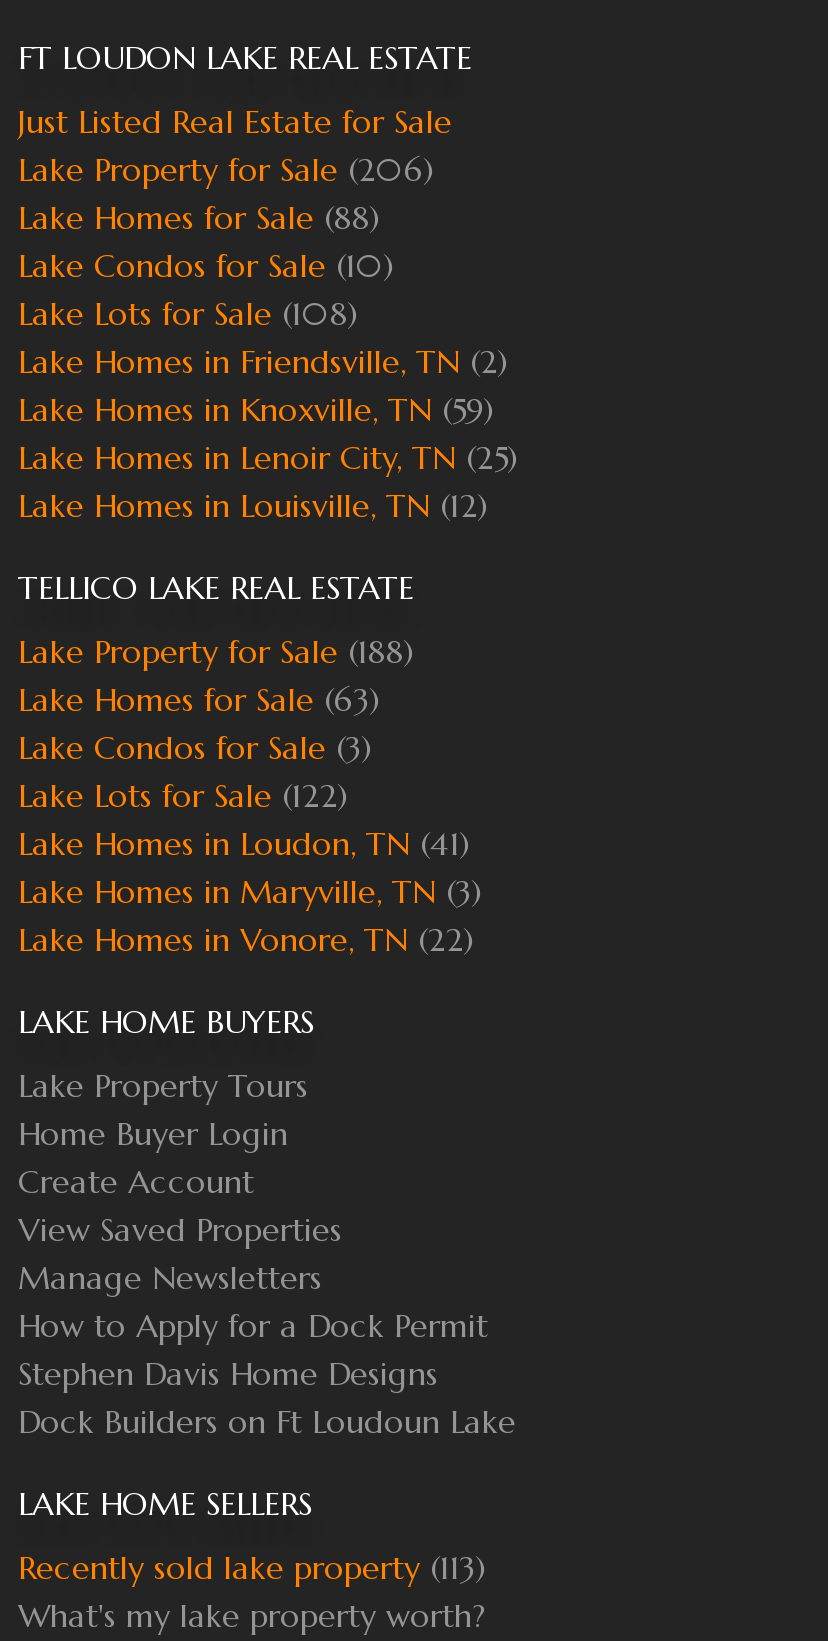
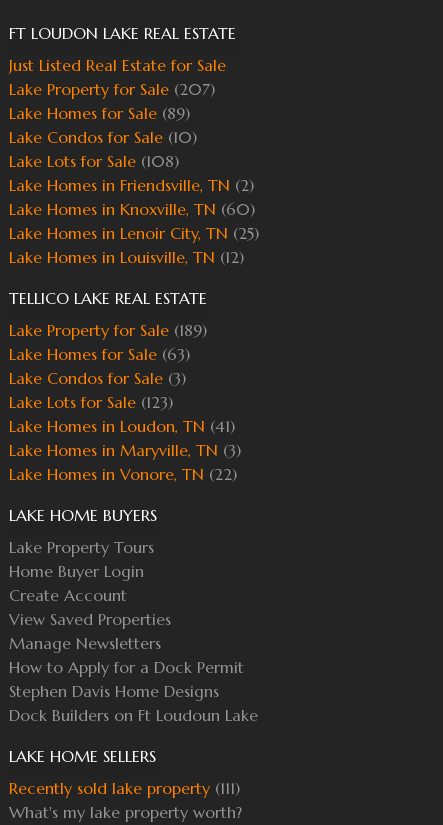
[18,149,434,189] Lake Property for Sale (206) -> [9,79,215,99] Lake Property for Sale (207)
[18,197,380,237] Lake Homes for Sale (88) -> [9,103,190,123] Lake Homes for Sale (89)
[18,389,494,429] Lake Homes in Knoxville, TN (59) -> [9,199,255,219] Lake Homes in Knoxville, TN (60)
[18,631,414,671] Lake Property for Sale (188) -> [9,320,207,340] Lake Property for Sale (189)
[18,775,348,815] Lake Lots for Sale (122) -> [9,392,173,412] Lake Lots for Sale (123)
[18,1547,486,1587] Recently sold lake property (113) -> [9,778,240,798] Recently sold lake property (111)

